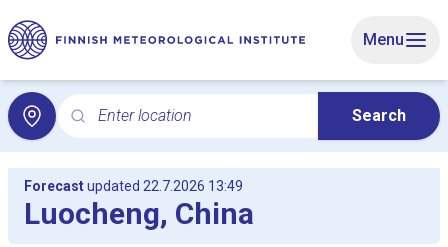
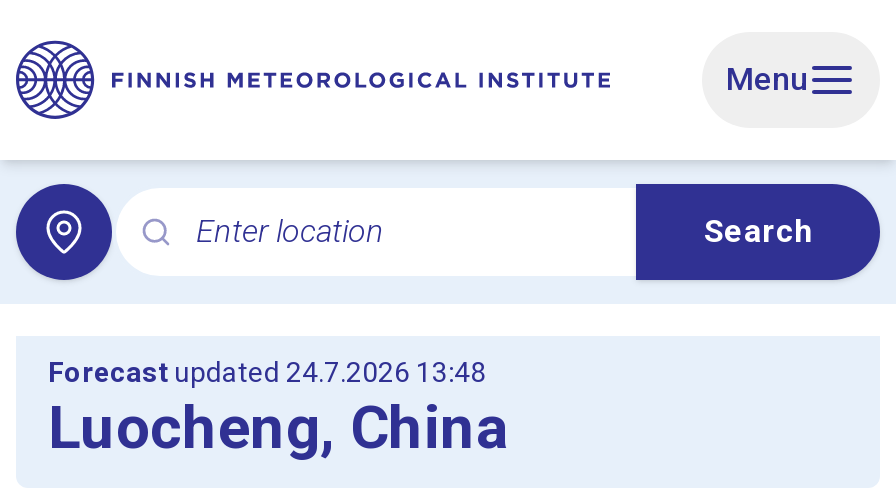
[24,178,243,194] Forecast updated 22.7.2026 13:49 -> [48,356,486,388] Forecast updated 24.7.2026 13:48

